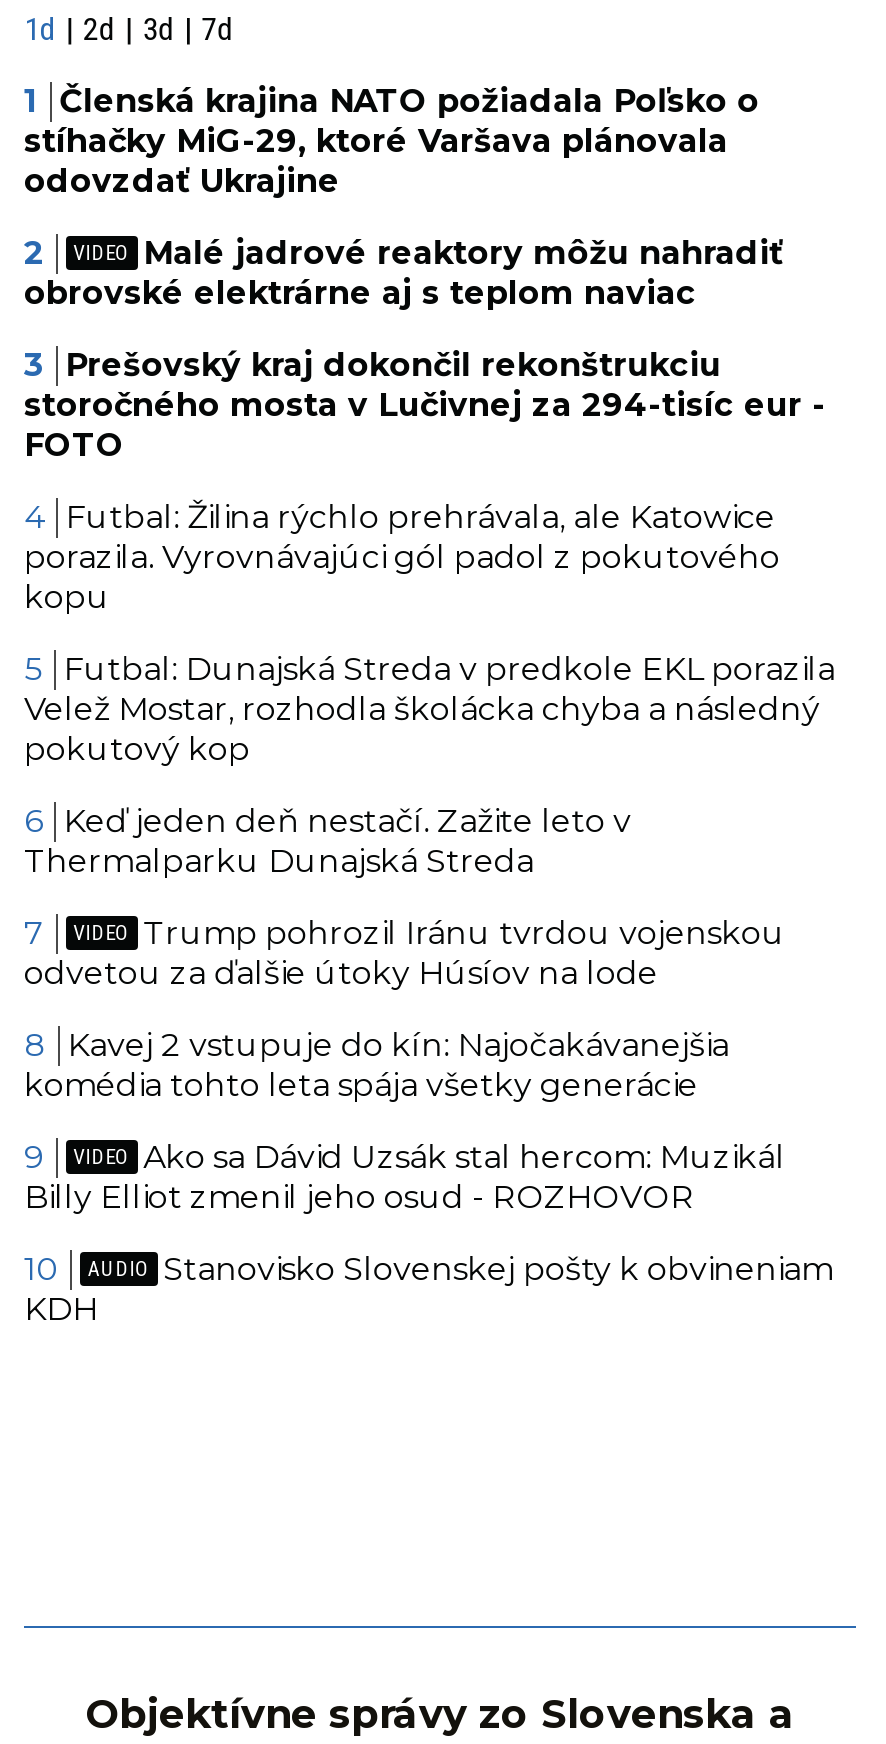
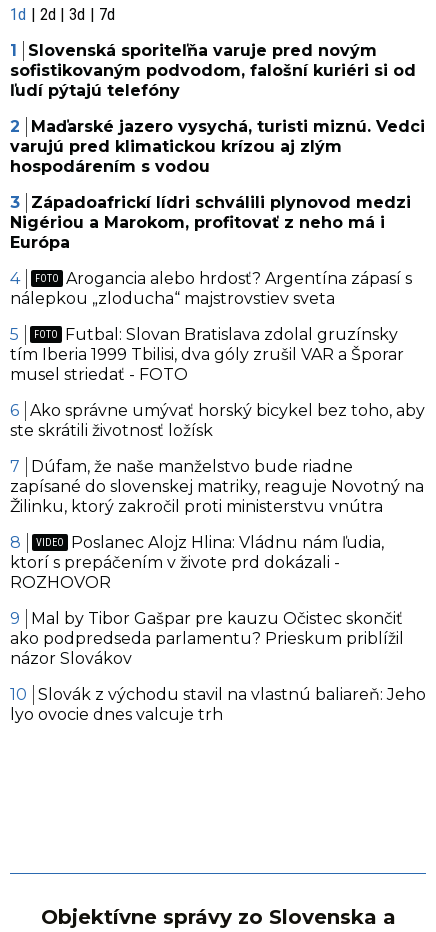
[24,81,759,199] Členská krajina NATO požiadala Poľsko o | stíhačky MiG-29, ktoré Varšava plánovala | odovzdať Ukrajine -> [10,41,416,100] Slovenská sporiteľňa varuje pred novým | sofistikovaným podvodom, falošní kuriéri si od | ľudí pýtajú telefóny
[24,233,783,311] Malé jadrové reaktory môžu nahradiť | obrovské elektrárne aj s teplom naviac -> [10,117,425,176] Maďarské jazero vysychá, turisti miznú. Vedci | varujú pred klimatickou krízou aj zlým | hospodárením s vodou
[24,345,826,463] Prešovský kraj dokončil rekonštrukciu | storočného mosta v Lučivnej za 294-tisíc eur - | FOTO -> [10,193,411,252] Západoafrickí lídri schválili plynovod medzi | Nigériou a Marokom, profitovať z neho má i | Európa
[24,497,780,615] Futbal: Žilina rýchlo prehrávala, ale Katowice | porazila. Vyrovnávajúci gól padol z pokutového | kopu -> [10,269,412,308] Arogancia alebo hrdosť? Argentína zápasí s | nálepkou „zloducha“ majstrovstiev sveta
[24,649,835,767] Futbal: Dunajská Streda v predkole EKL porazila | Velež Mostar, rozhodla školácka chyba a následný | pokutový kop -> [10,325,404,384] Futbal: Slovan Bratislava zdolal gruzínsky | tím Iberia 1999 Tbilisi, dva góly zrušil VAR a Šporar | musel striedať - FOTO
[24,801,631,879] Keď jeden deň nestačí. Zažite leto v | Thermalparku Dunajská Streda -> [10,401,425,440] Ako správne umývať horský bicykel bez toho, aby | ste skrátili životnosť ložísk
[24,913,785,991] Trump pohrozil Iránu tvrdou vojenskou | odvetou za ďalšie útoky Húsíov na lode -> [10,457,424,516] Dúfam, že naše manželstvo bude riadne | zapísané do slovenskej matriky, reaguje Novotný na | Žilinku, ktorý zakročil proti ministerstvu vnútra
[24,1025,729,1103] Kavej 2 vstupuje do kín: Najočakávanejšia | komédia tohto leta spája všetky generácie -> [10,533,384,592] Poslanec Alojz Hlina: Vládnu nám ľudia, | ktorí s prepáčením v živote prd dokázali - | ROZHOVOR
[24,1137,785,1215] Ako sa Dávid Uzsák stal hercom: Muzikál | Billy Elliot zmenil jeho osud - ROZHOVOR -> [10,609,404,668] Mal by Tibor Gašpar pre kauzu Očistec skončiť | ako podpredseda parlamentu? Prieskum priblížil | názor Slovákov
[24,1249,833,1327] Stanovisko Slovenskej pošty k obvineniam | KDH -> [10,685,426,724] Slovák z východu stavil na vlastnú baliareň: Jeho | lyo ovocie dnes valcuje trh

